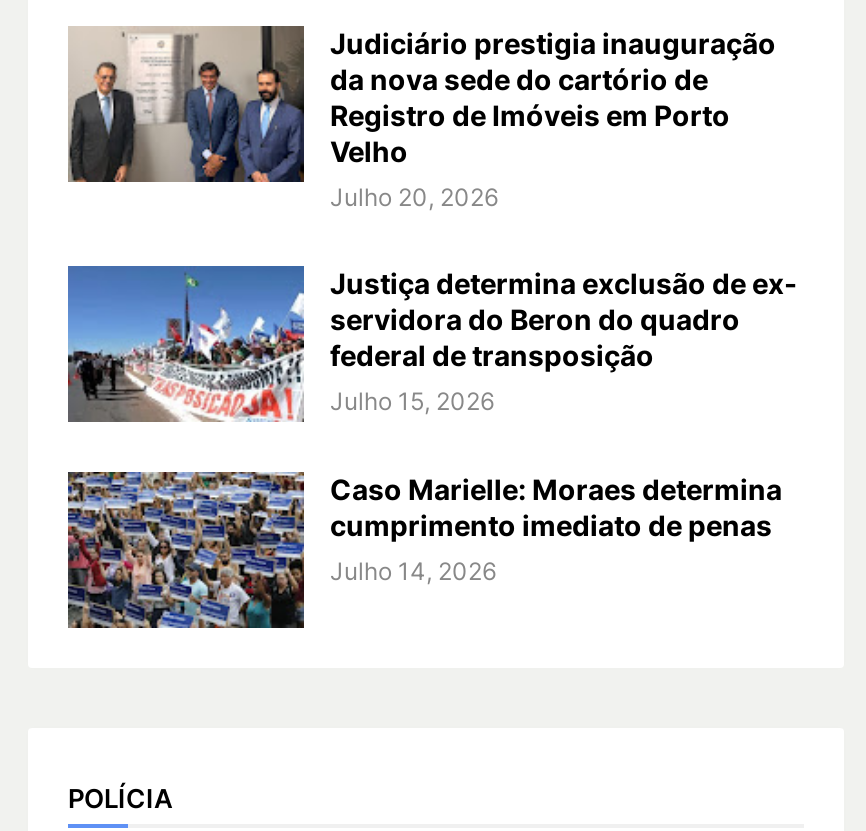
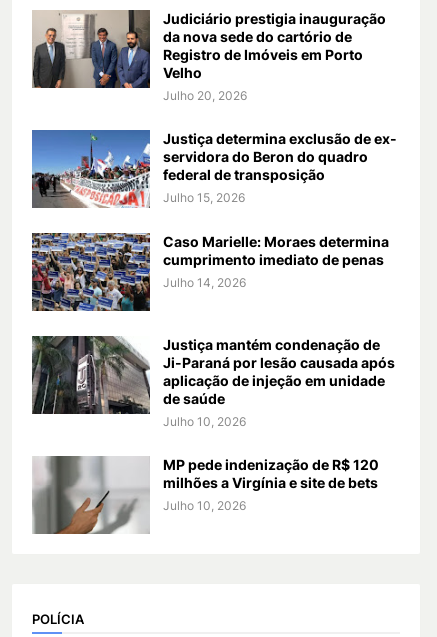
none -> [31,335,395,513] [image] | Justiça mantém condenação de | Ji-Paraná por lesão causada após | aplicação de injeção em unidade | de saúde | Julho 10, 2026 | MP pede indenização de R$ 120 | milhões a Virgínia e site de bets | Julho 10, 2026
none -> [32,455,149,535] [image]

